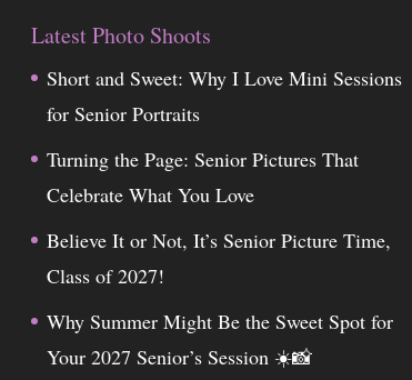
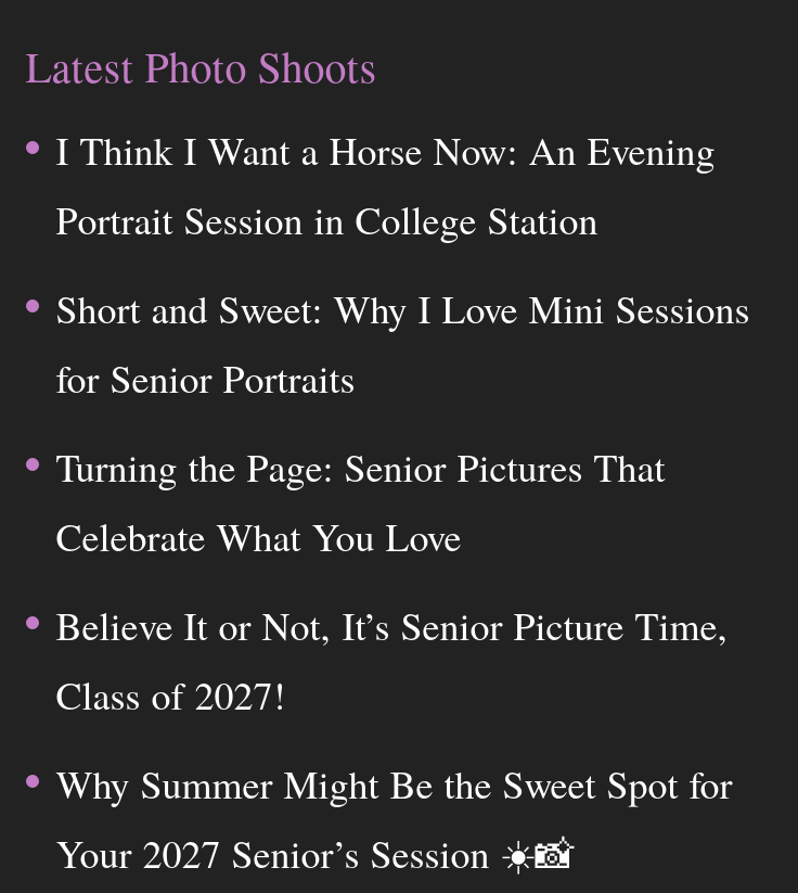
none -> [56,123,715,245] I Think I Want a Horse Now: An Evening | Portrait Session in College Station

